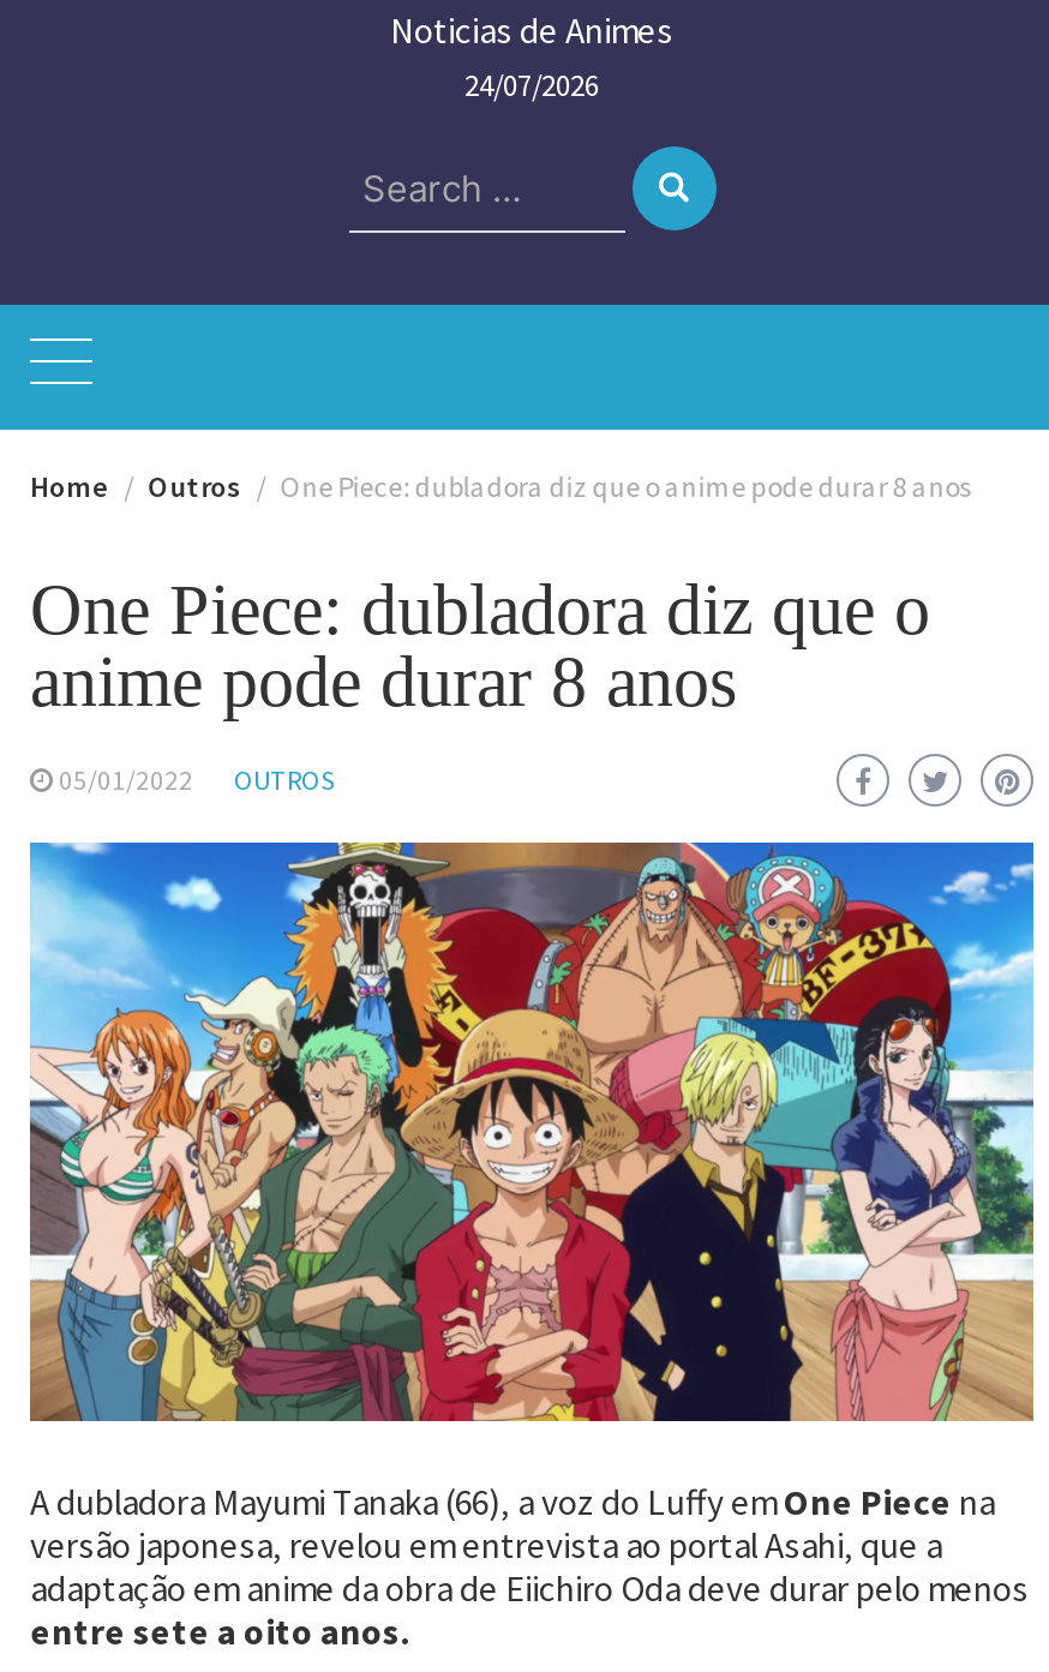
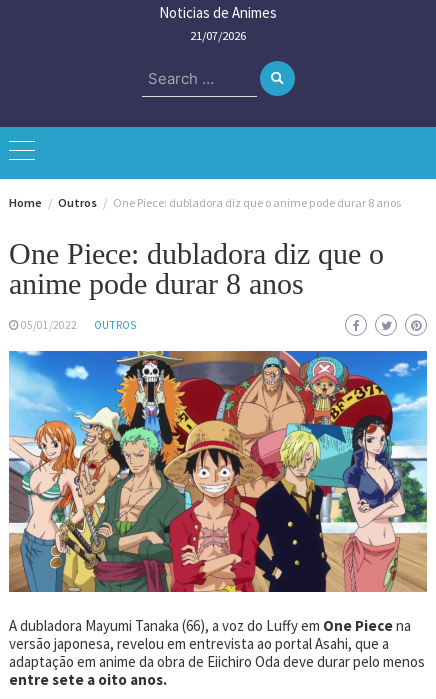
[464,65,599,103] 24/07/2026 -> [190,27,246,43] 21/07/2026

